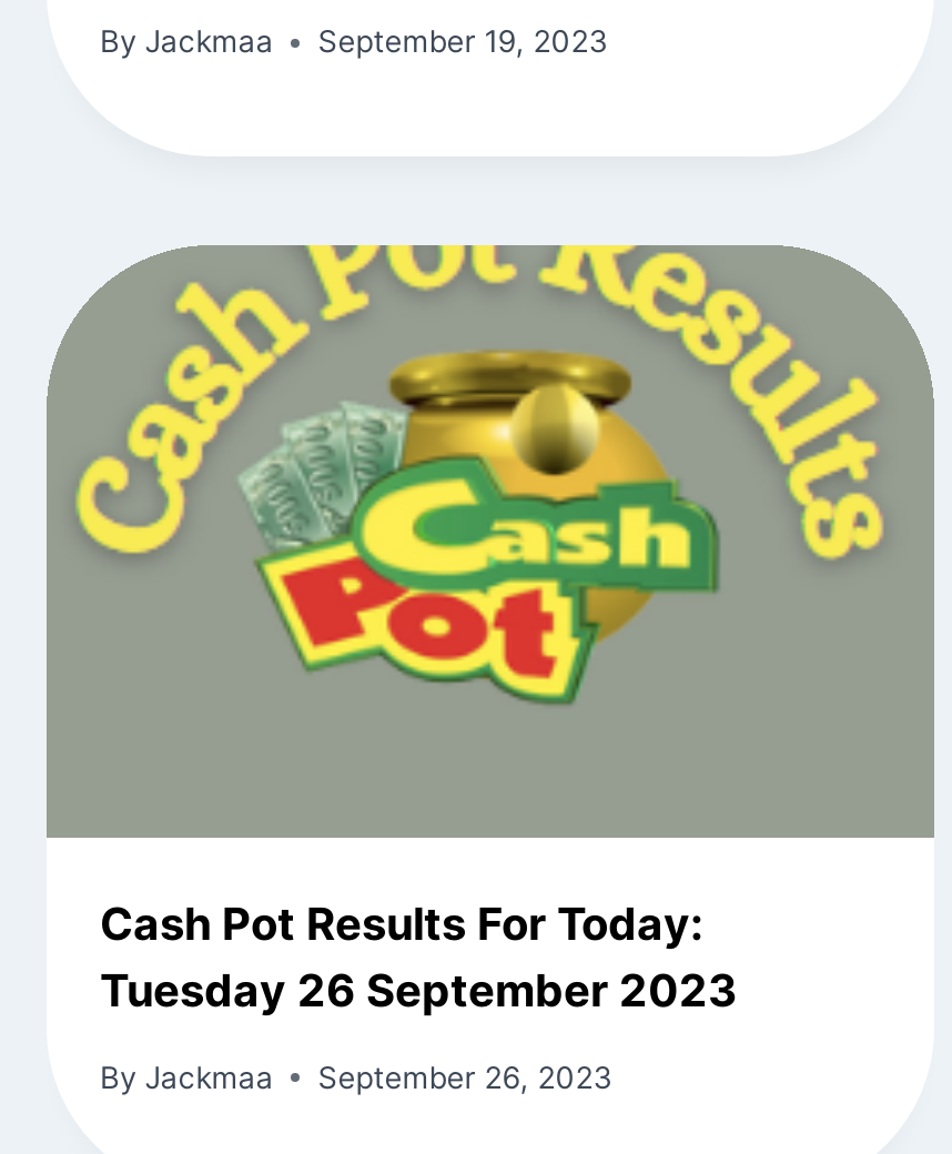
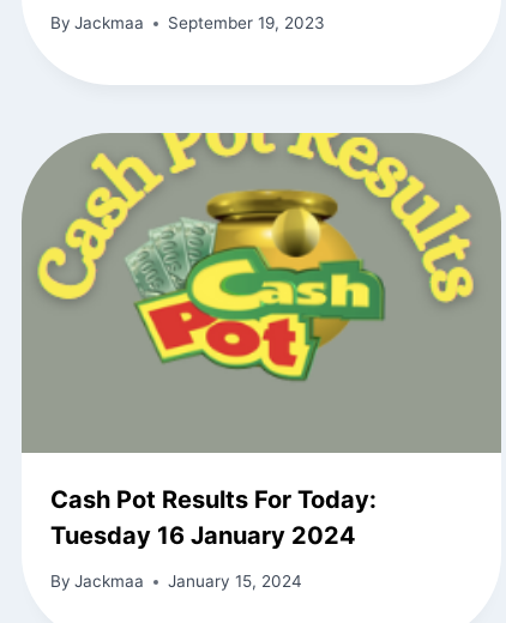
[100,965,737,1018] Tuesday 26 September 2023 -> [50,521,356,550] Tuesday 16 January 2024
[100,1059,613,1095] By Jackmaa September 26, 2023 -> [50,572,302,591] By Jackmaa January 15, 2024

